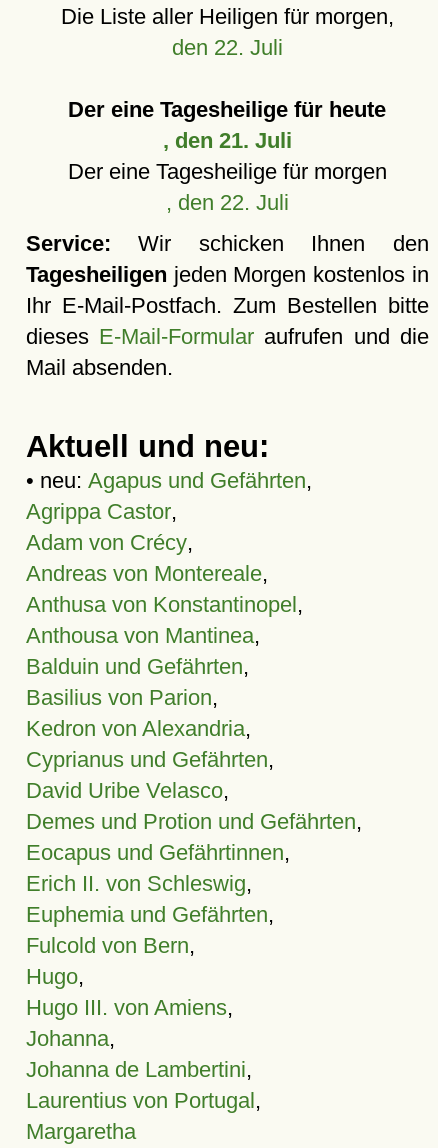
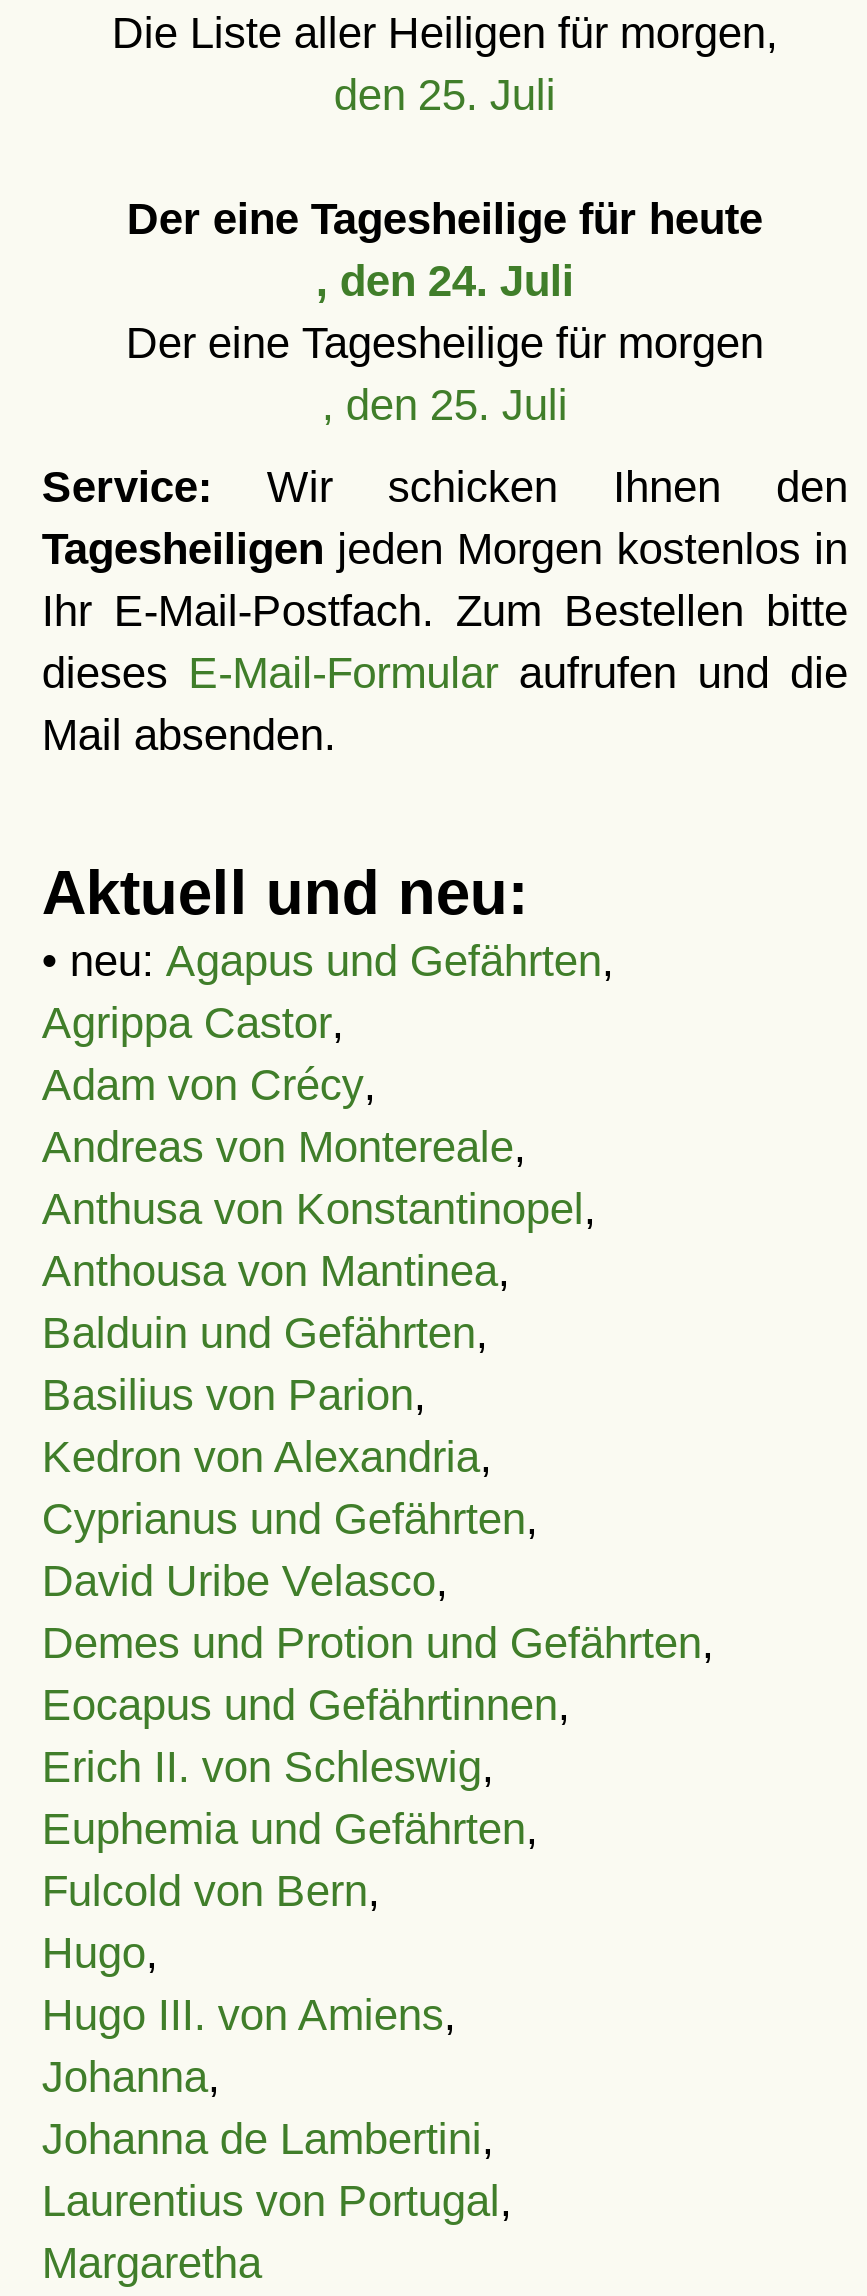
[172,35,283,60] den 22. Juli -> [334,70,556,120] den 25. Juli
[163,128,292,153] , den 21. Juli -> [316,256,574,306] , den 24. Juli
[166,190,289,215] , den 22. Juli -> [322,380,568,430] , den 25. Juli

